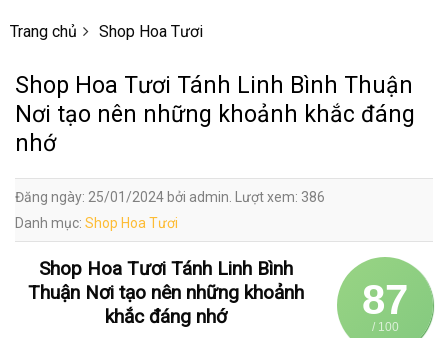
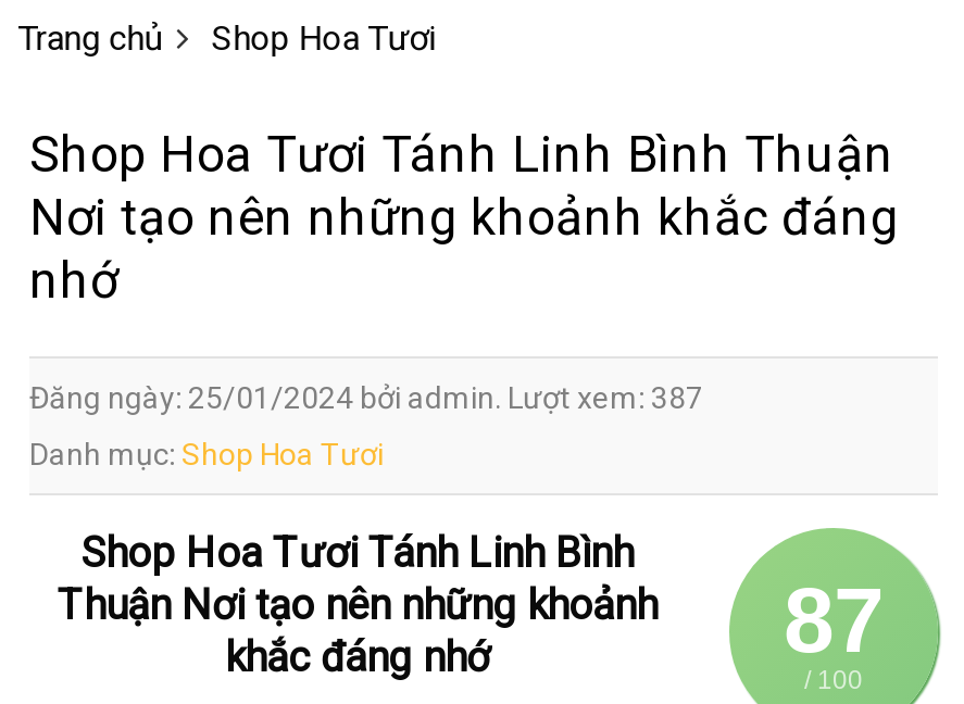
[15,189,325,205] Đăng ngày: 25/01/2024 bởi admin. Lượt xem: 386 -> [29,379,703,414] Đăng ngày: 25/01/2024 bởi admin. Lượt xem: 387

